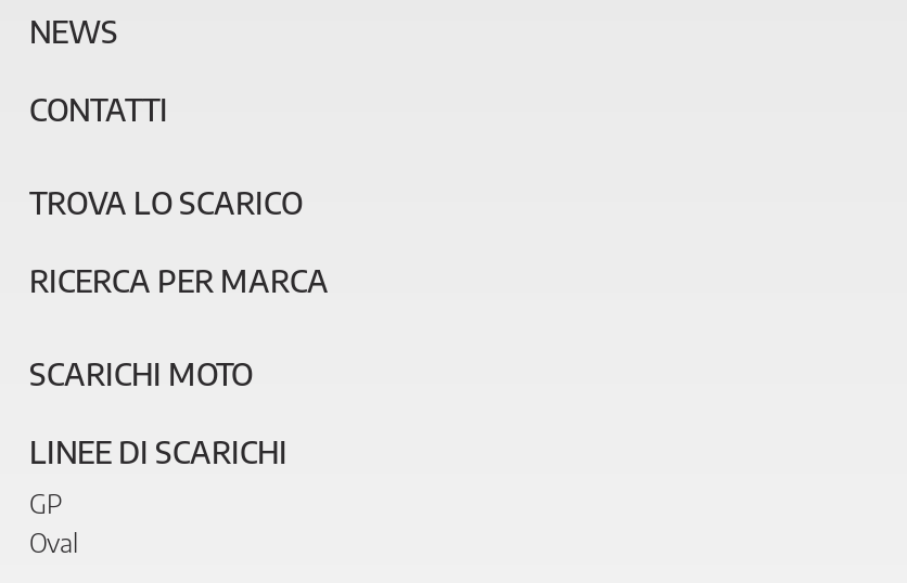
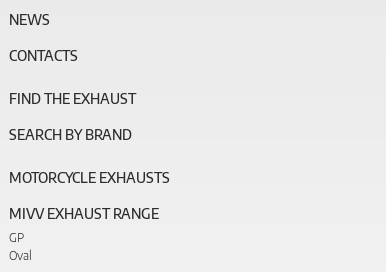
[29,90,168,127] CONTATTI -> [9,47,78,64] CONTACTS
[29,184,303,220] TROVA LO SCARICO -> [9,90,136,107] FIND THE EXHAUST
[29,262,329,298] RICERCA PER MARCA -> [9,126,132,143] SEARCH BY BRAND
[29,355,253,392] SCARICHI MOTO -> [9,169,170,186] MOTORCYCLE EXHAUSTS
[29,433,288,470] LINEE DI SCARICHI -> [9,205,159,222] MIVV EXHAUST RANGE

